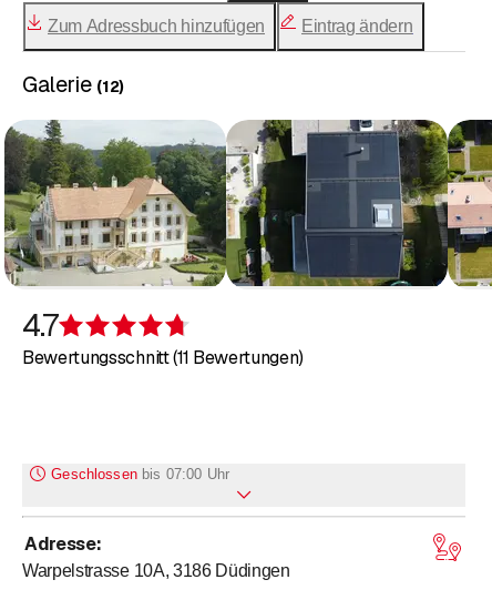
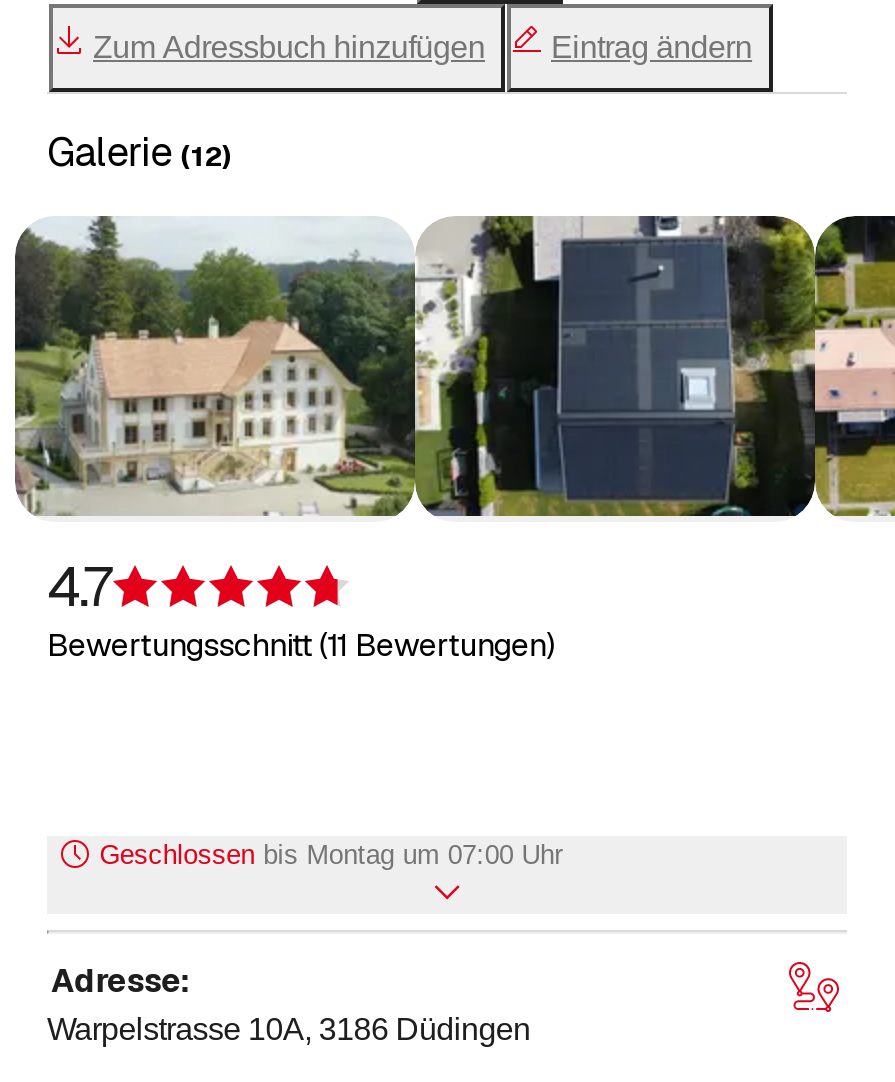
[51,466,230,482] Geschlossen bis 07:00 Uhr -> [99,840,563,870] Geschlossen bis Montag um 07:00 Uhr

